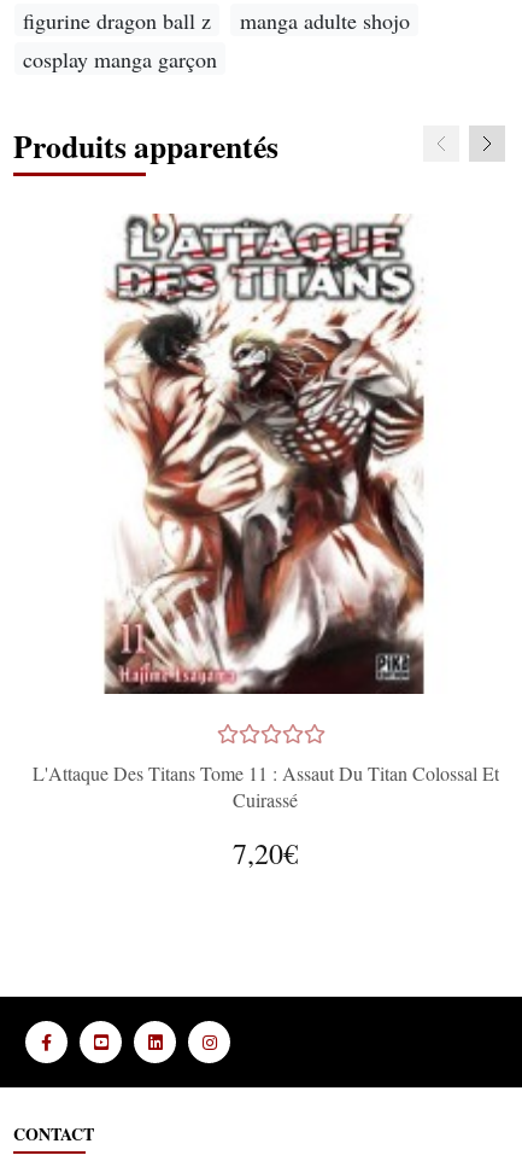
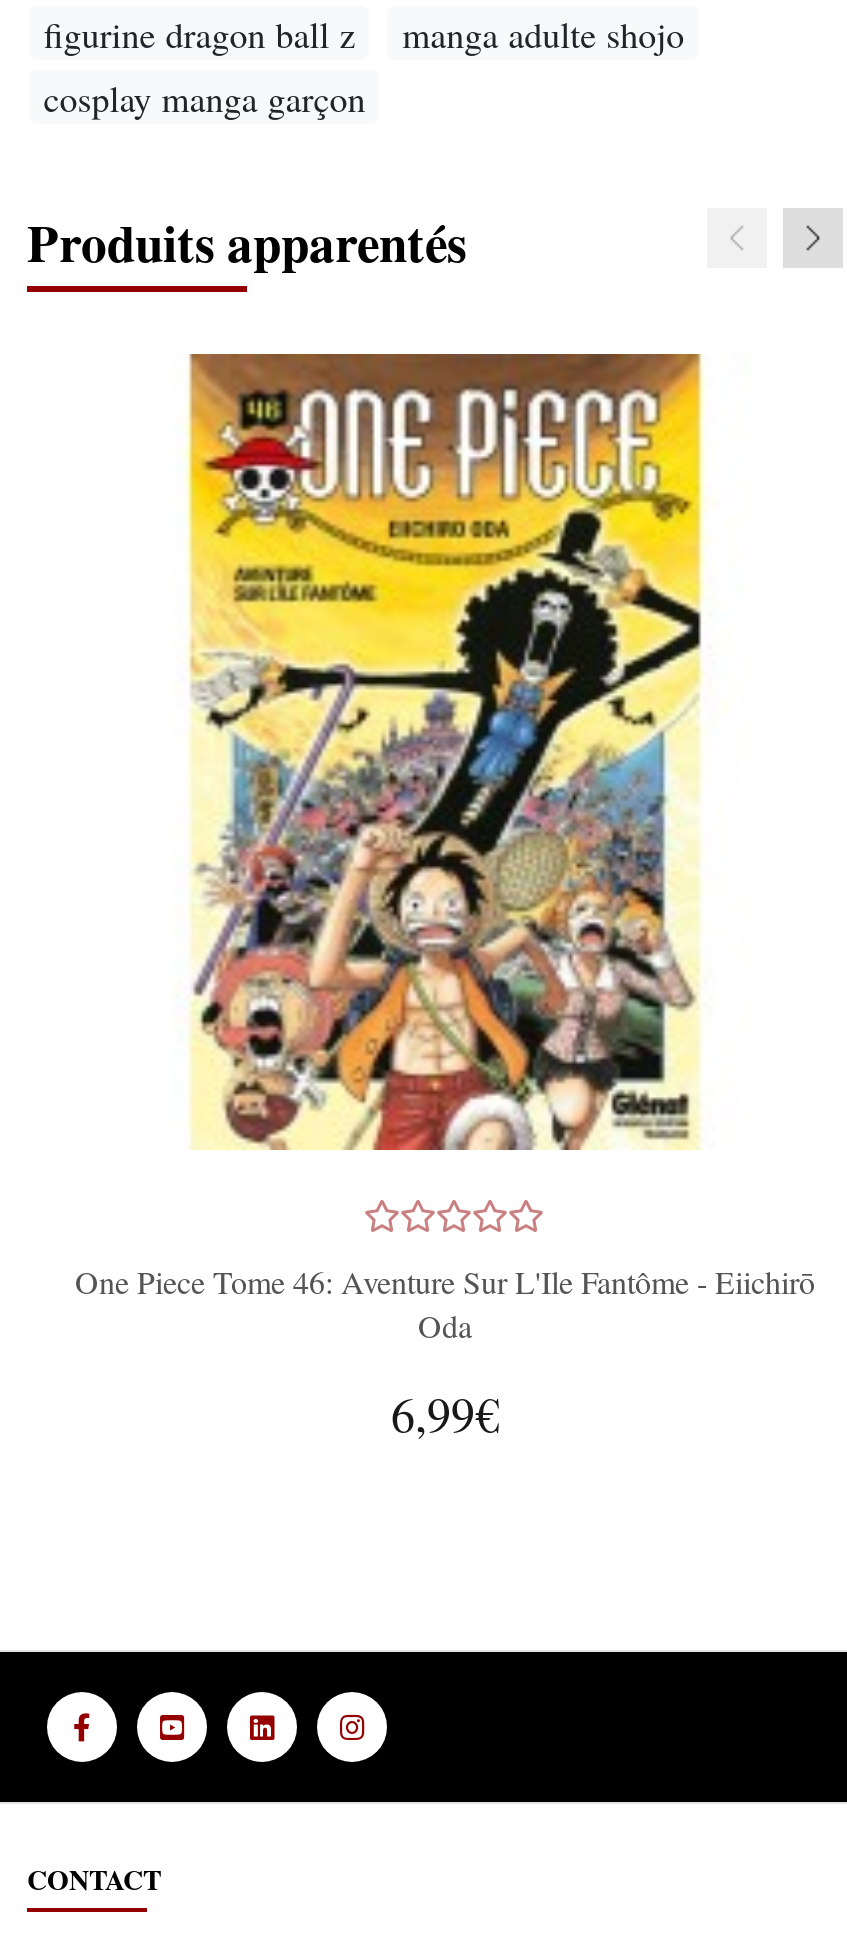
[102,214,426,695] [image] -> [179,352,709,1152] [image]
[32,760,498,812] L'Attaque Des Titans Tome 11 : Assaut Du Titan Colossal Et | Cuirassé -> [75,1260,815,1346] One Piece Tome 46: Aventure Sur L'Ile Fantôme - Eiichirō | Oda
[233,834,298,873] 7,20€ -> [391,1382,499,1446] 6,99€

